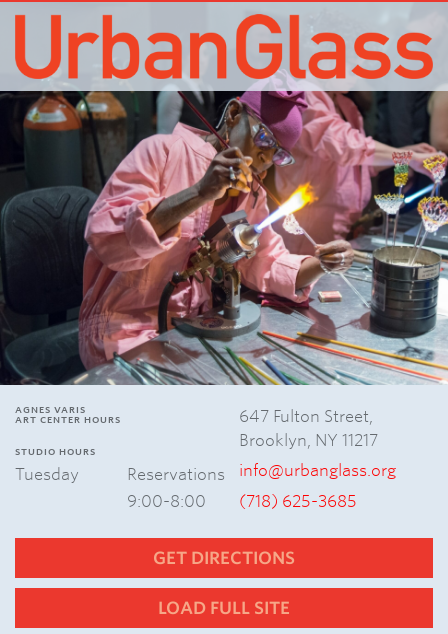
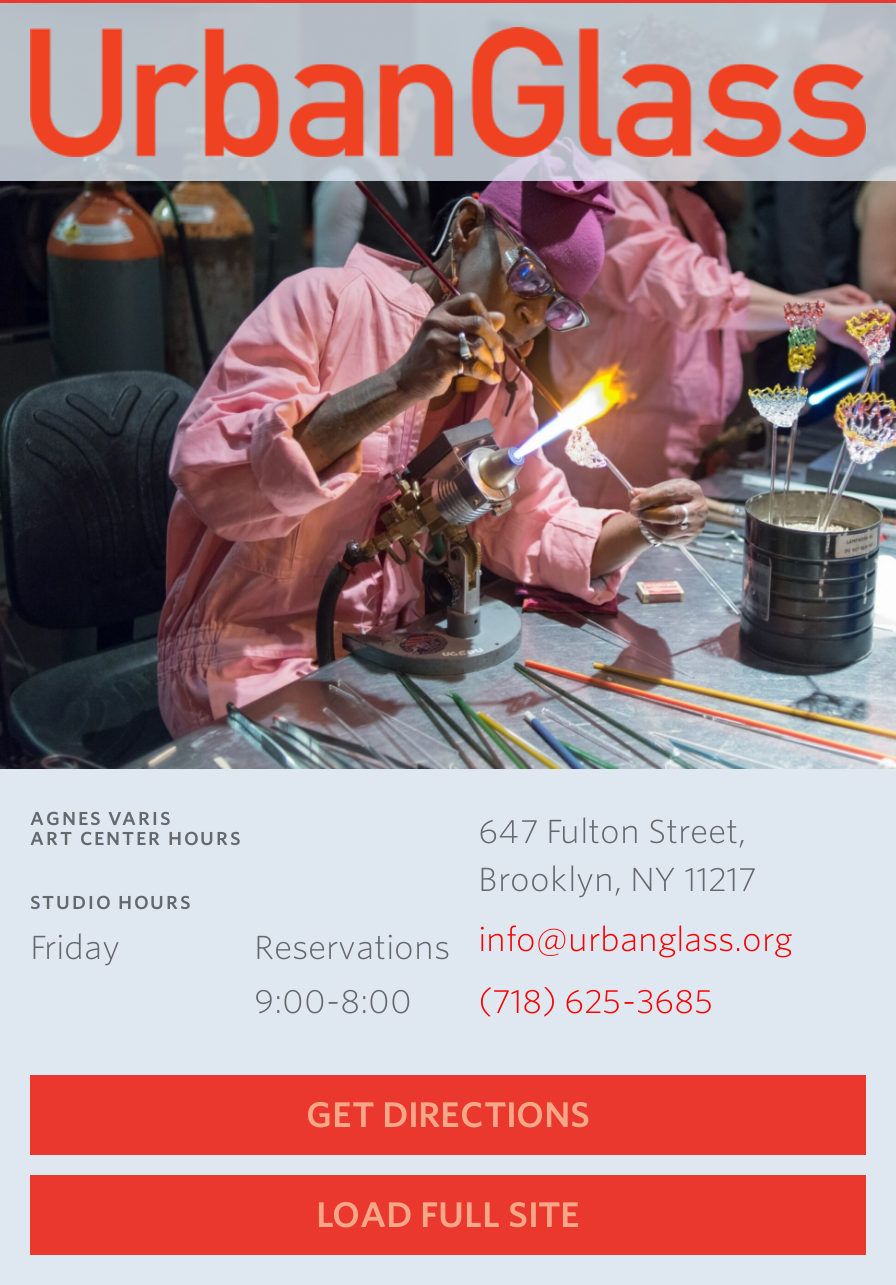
[15,465,79,484] Tuesday -> [30,930,120,968] Friday

